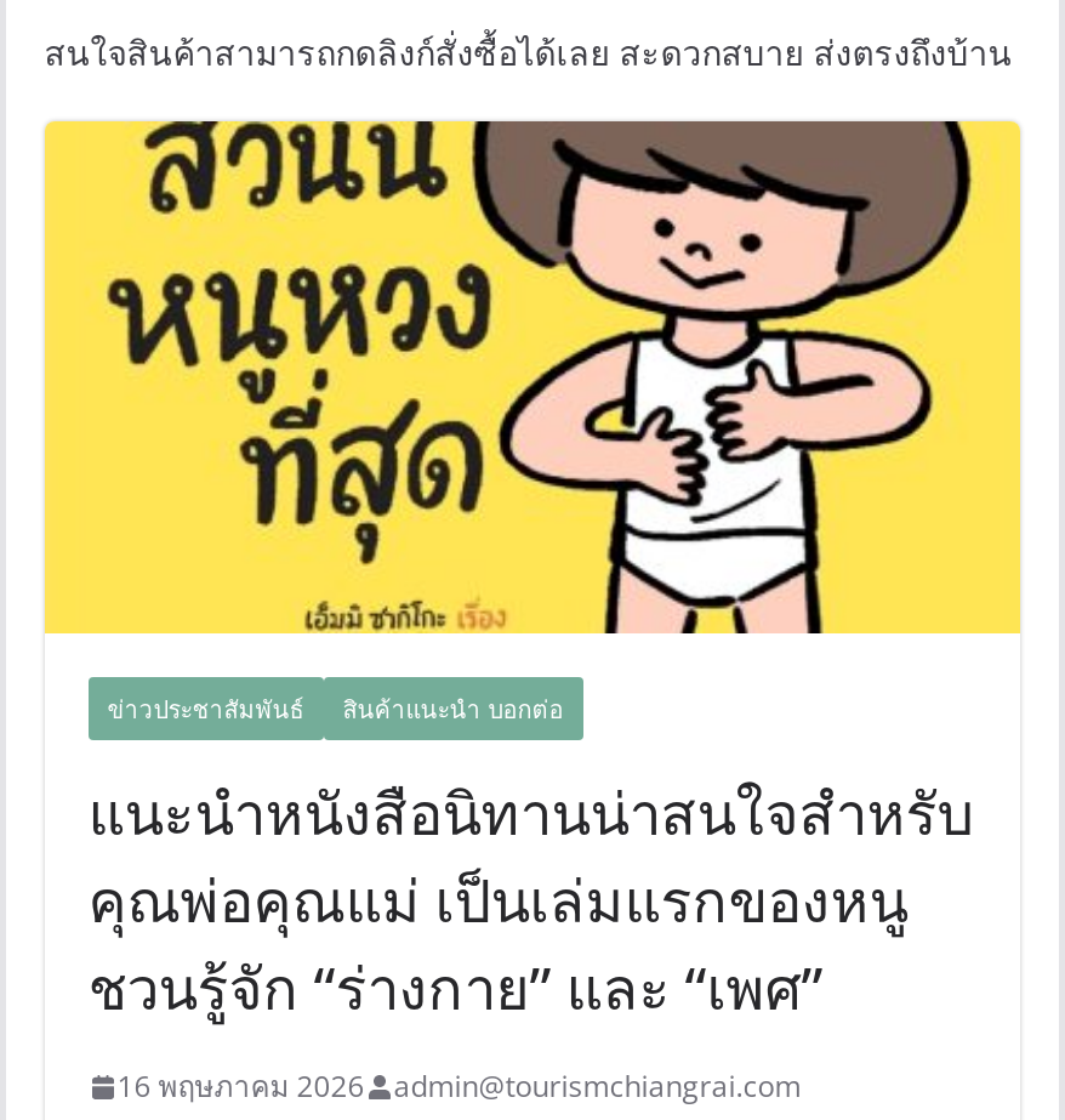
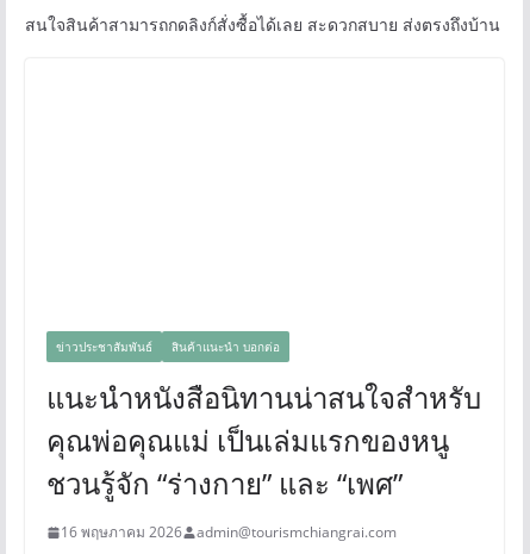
[42,119,1023,636] [image] -> none

